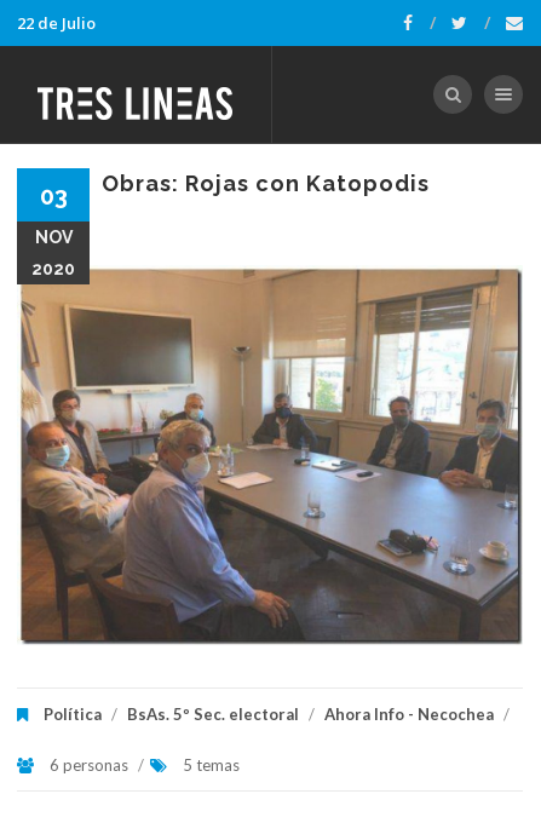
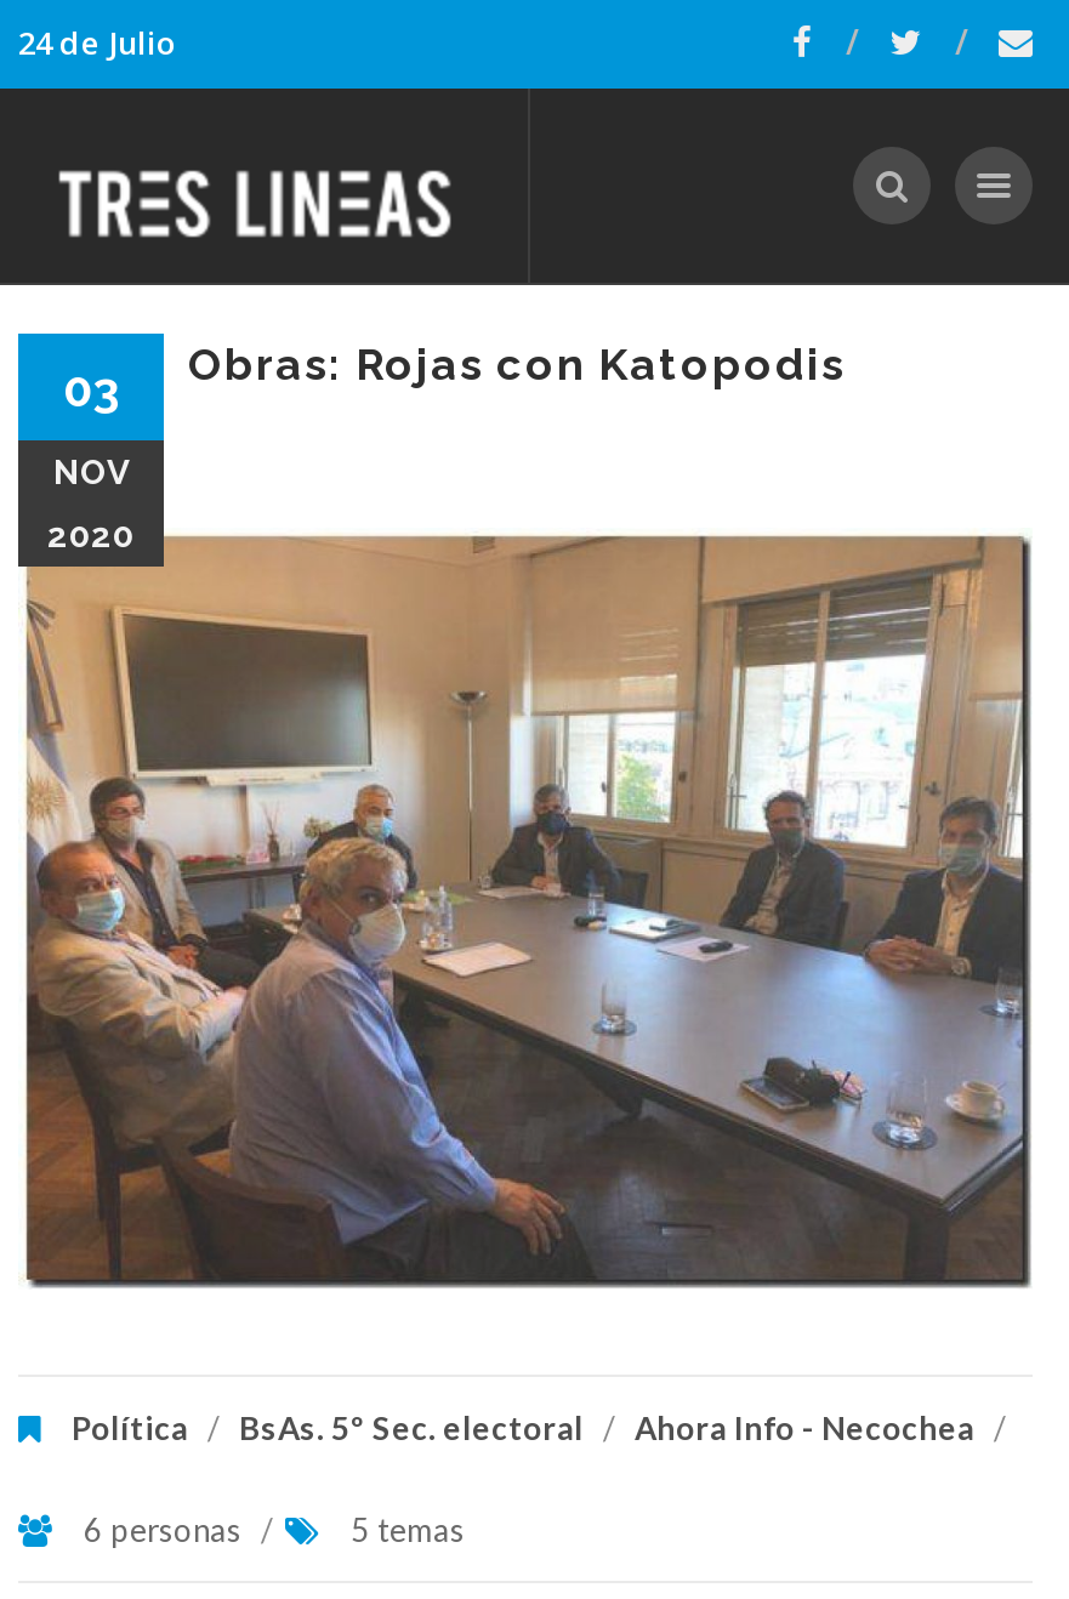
[17,12,96,34] 22 de Julio -> [18,21,176,64] 24 de Julio

